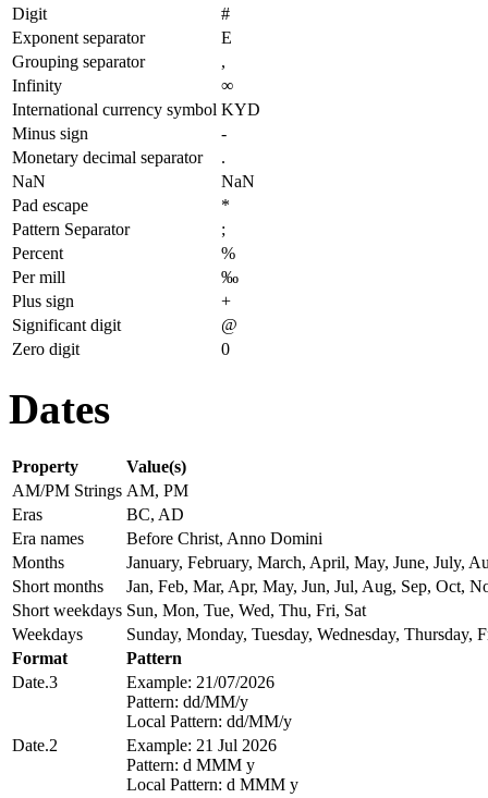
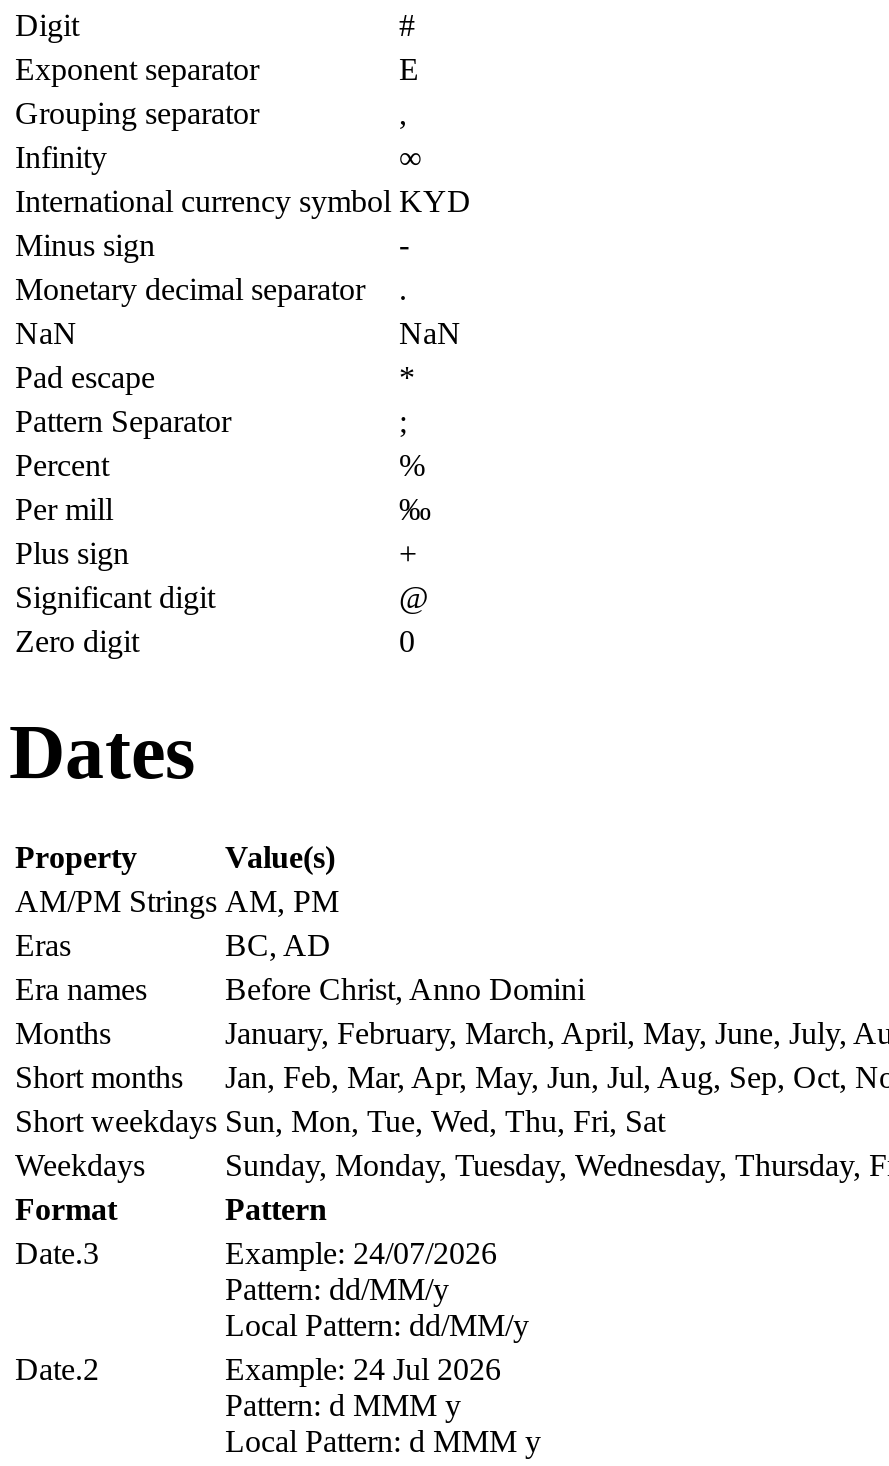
[126,673,274,692] Example: 21/07/2026 -> [225,1237,497,1271] Example: 24/07/2026
[126,736,277,755] Example: 21 Jul 2026 -> [225,1353,501,1387] Example: 24 Jul 2026

